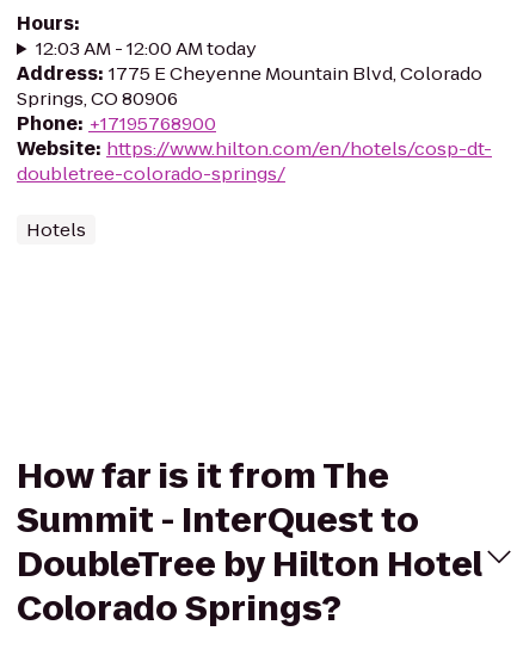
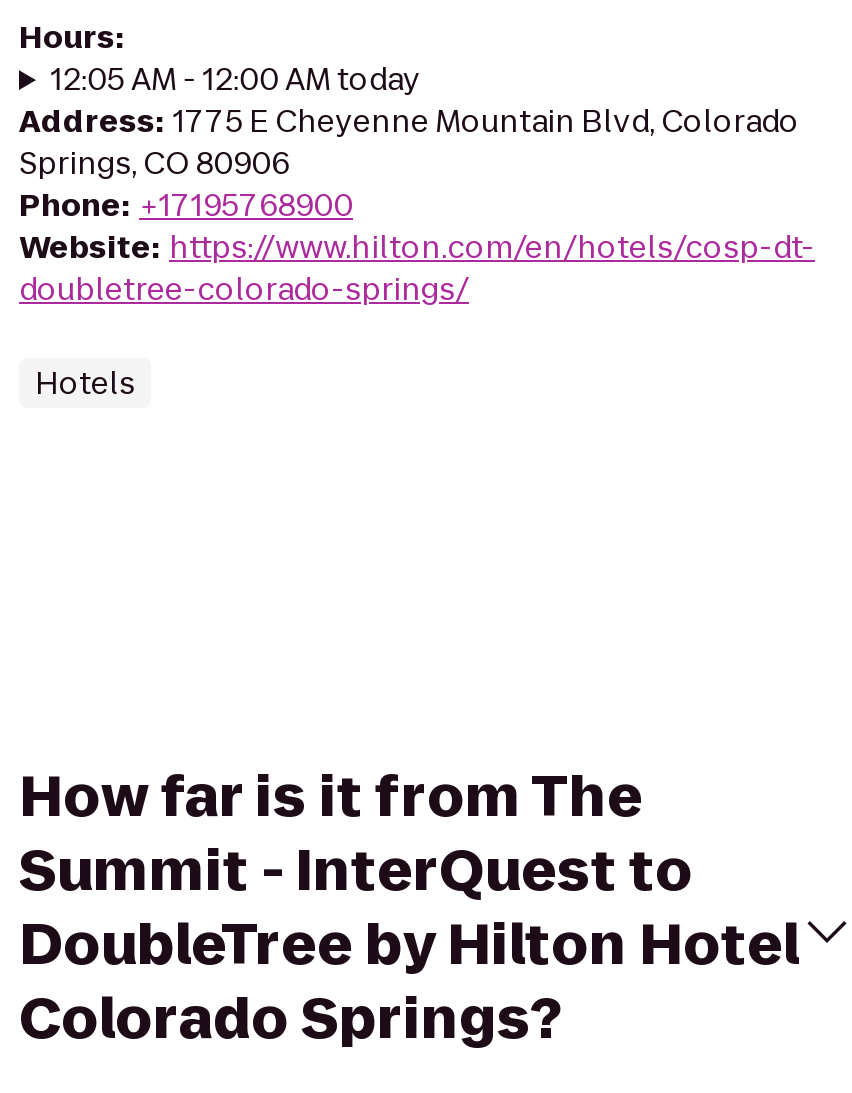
[36,36,257,61] 12:03 AM - 12:00 AM today -> [51,58,421,100] 12:05 AM - 12:00 AM today

